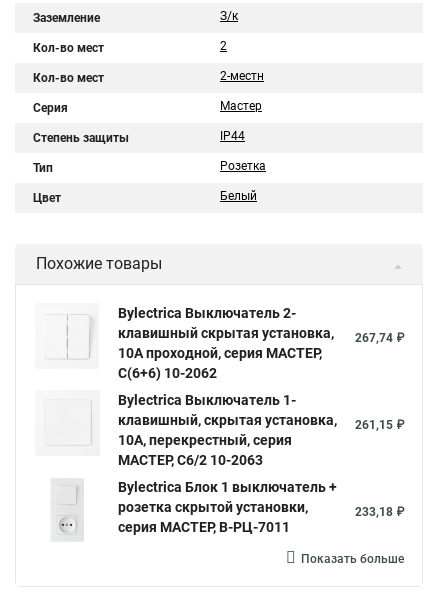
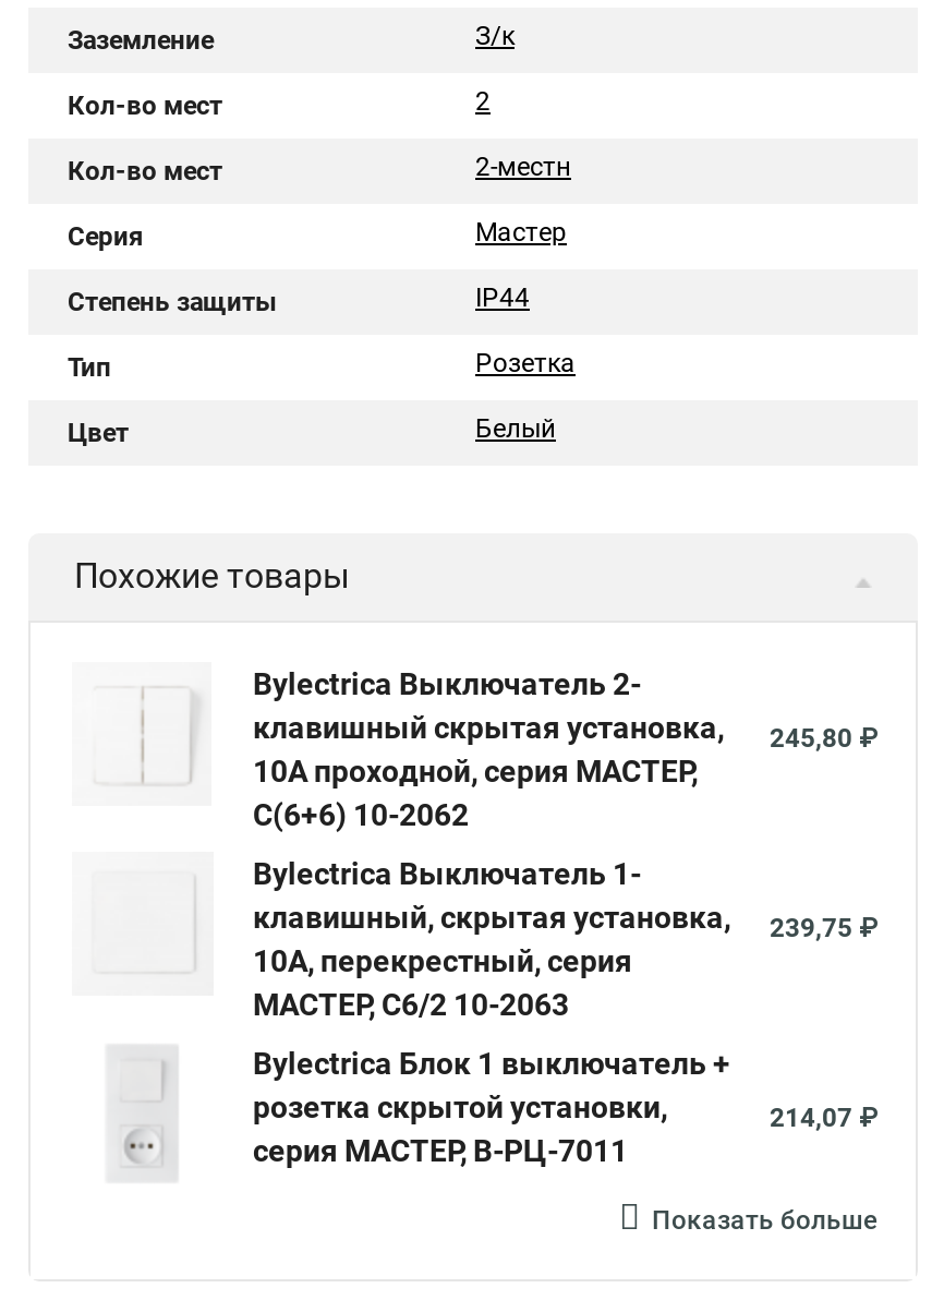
[118,325,404,345] клавишный скрытая установка, 267,74 ₽ -> [253,710,876,754] клавишный скрытая установка, 245,80 ₽
[118,412,404,432] клавишный, скрытая установка, 261,15 ₽ -> [253,900,876,943] клавишный, скрытая установка, 239,75 ₽
[355,505,404,519] 233,18 ₽ -> [770,1103,876,1133] 214,07 ₽

